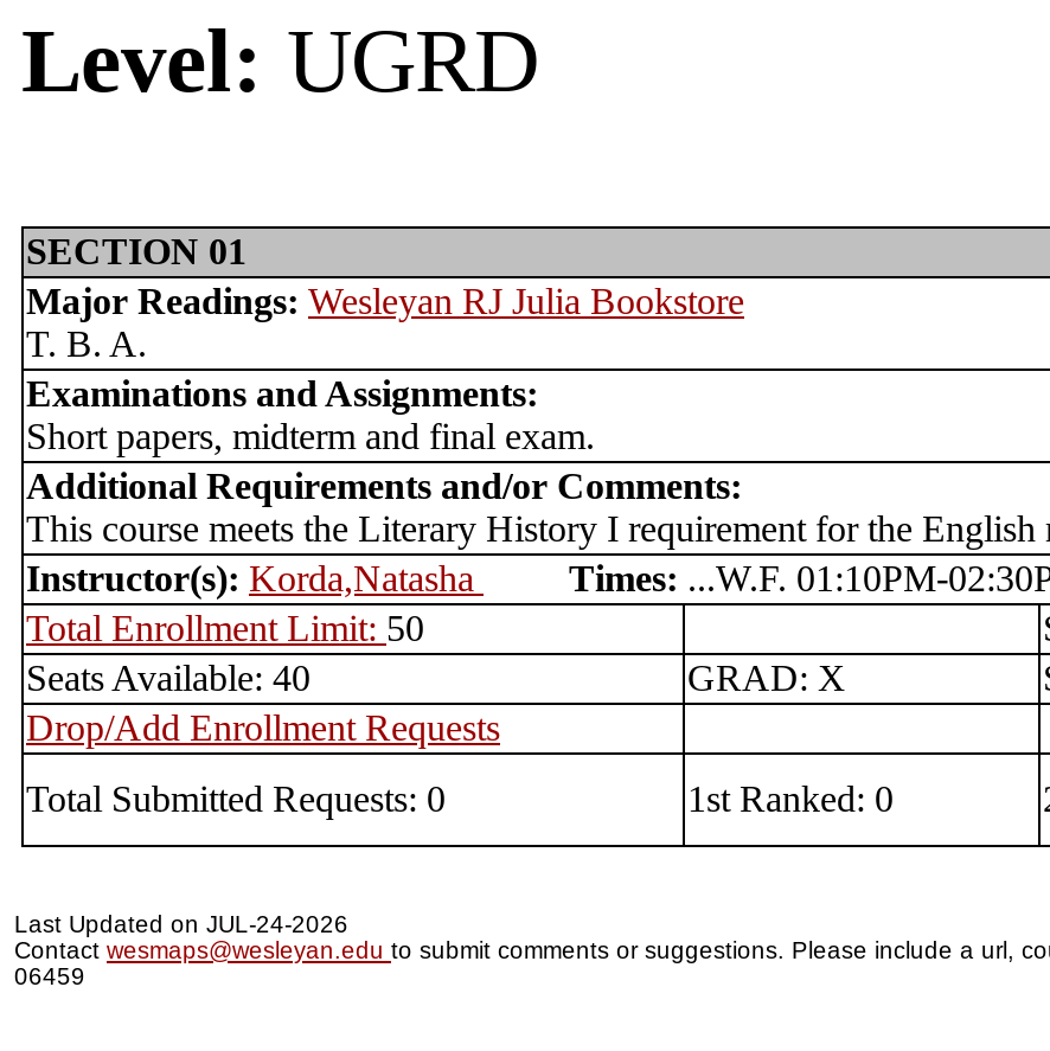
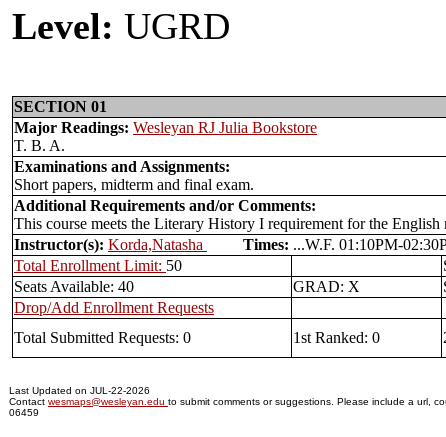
[14,911,348,937] Last Updated on JUL-24-2026 -> [9,385,150,396] Last Updated on JUL-22-2026

